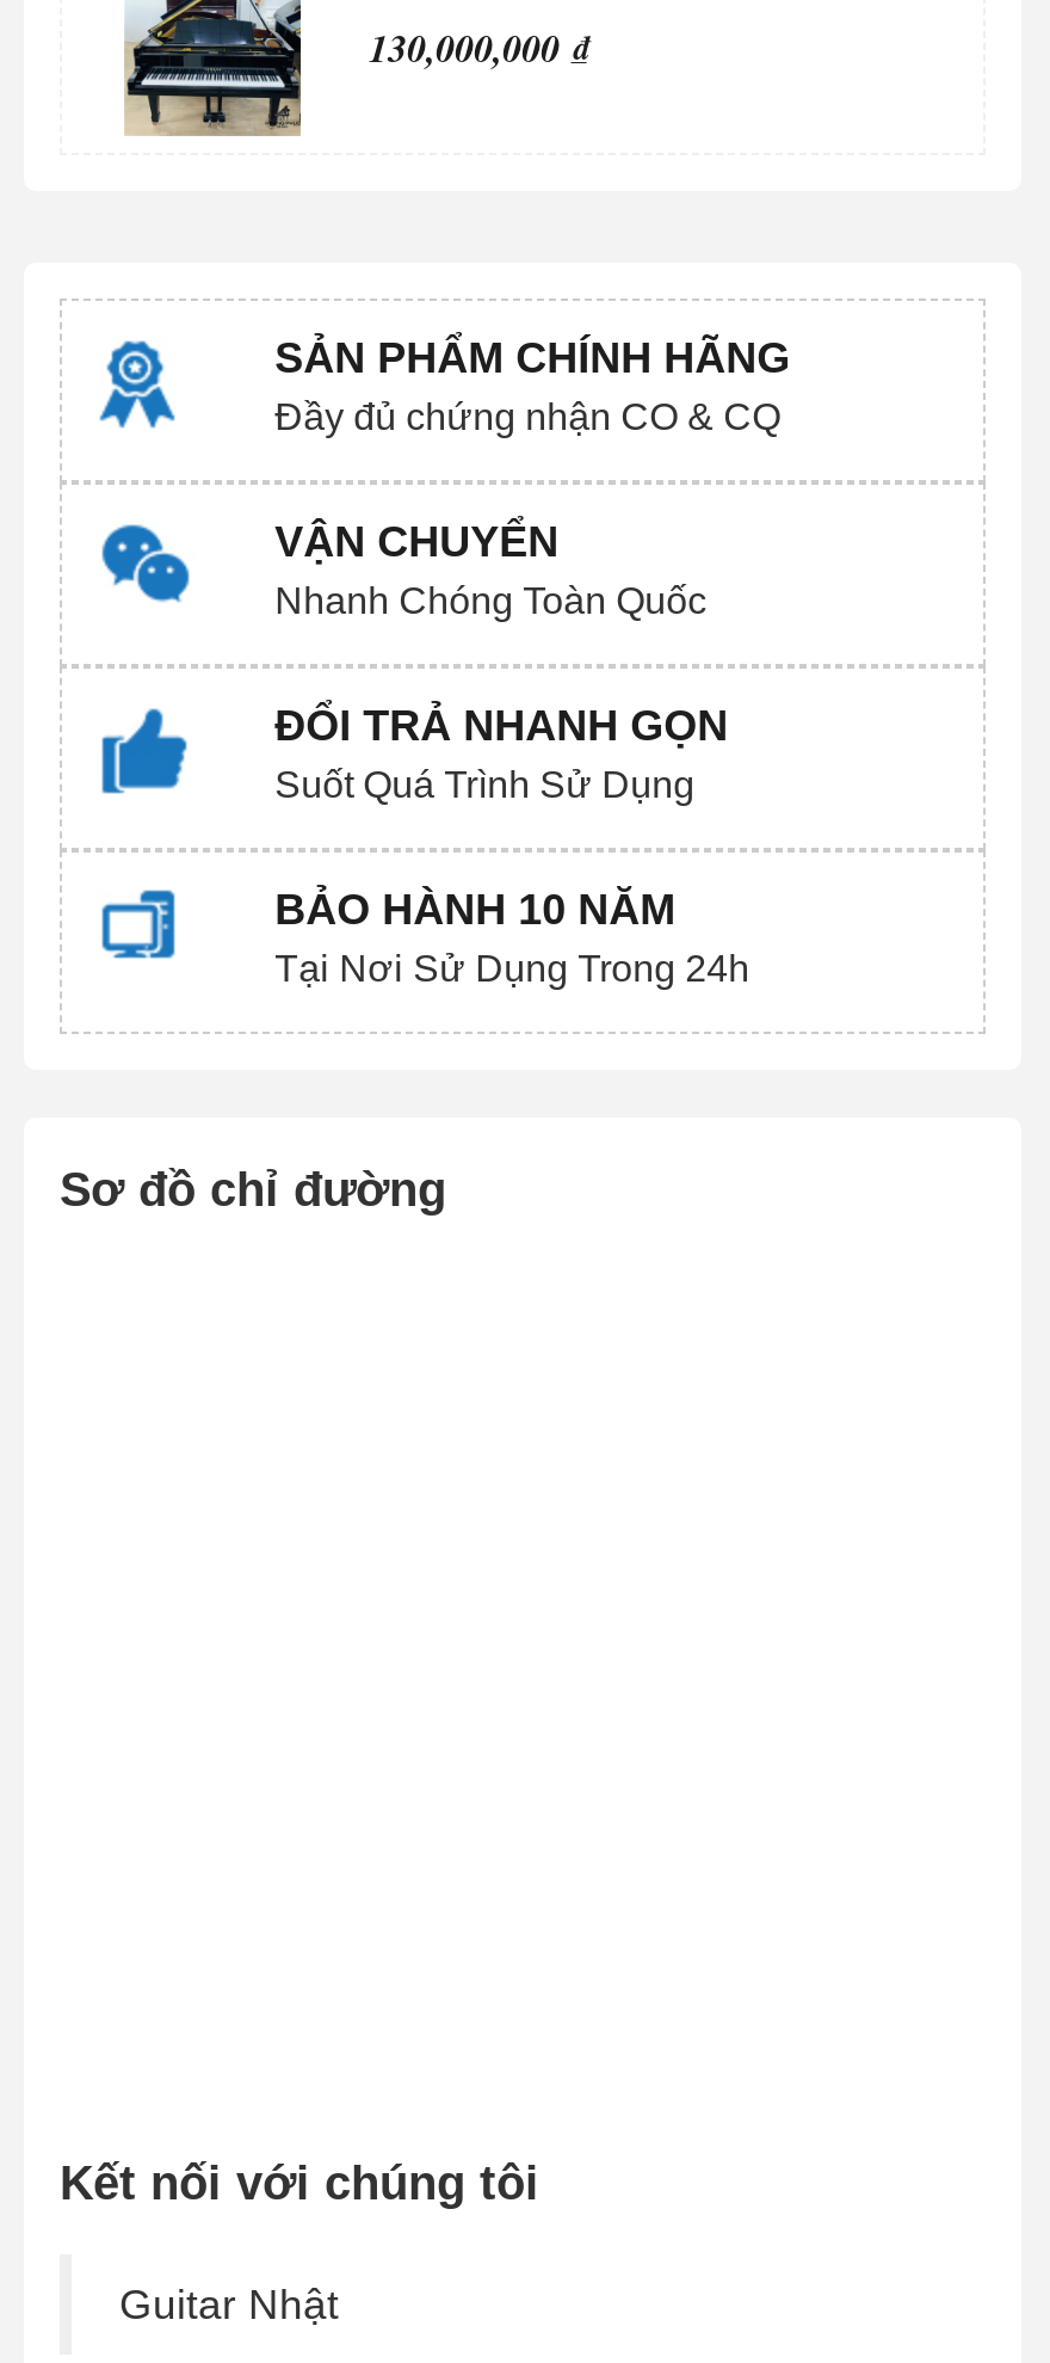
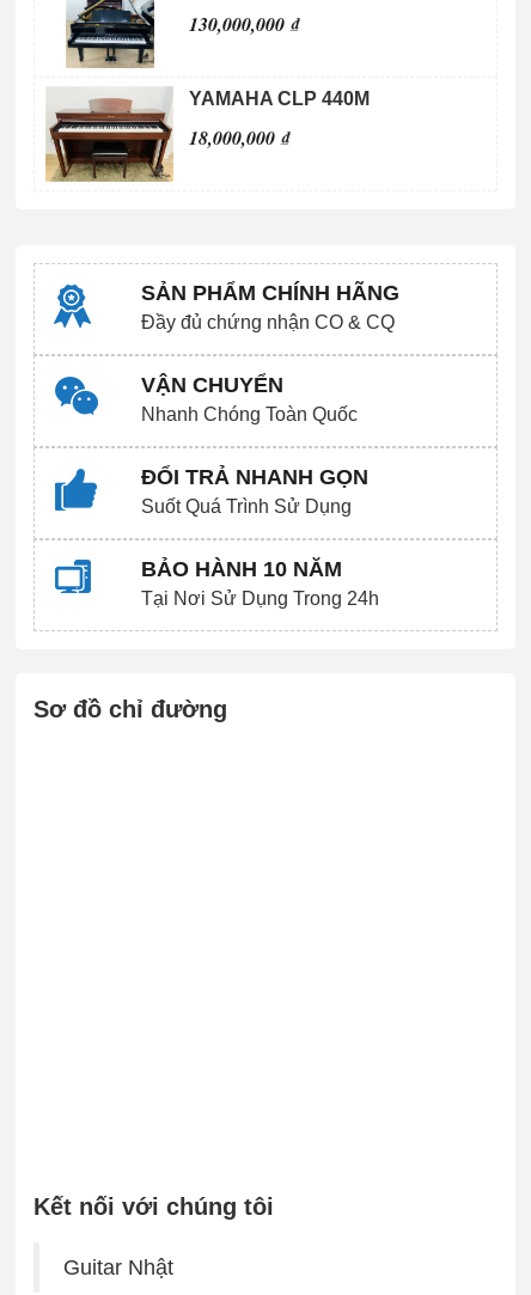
none -> [44,87,369,183] [image] | YAMAHA CLP 440M | 18,000,000 ₫

